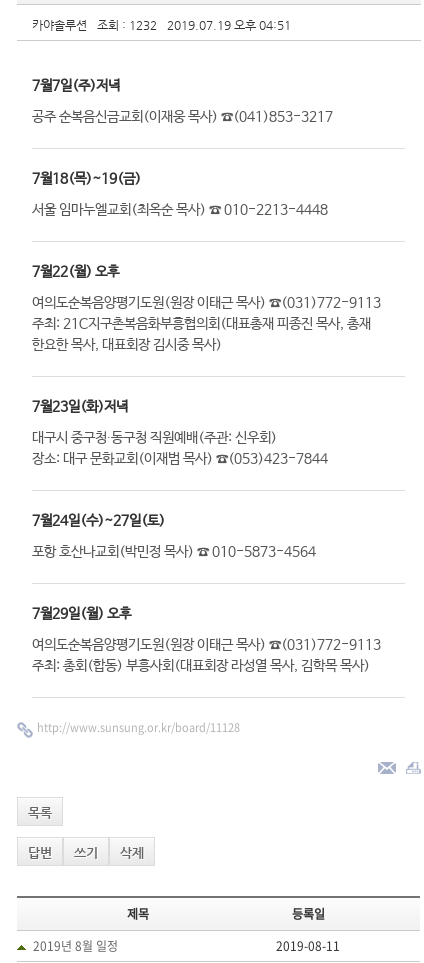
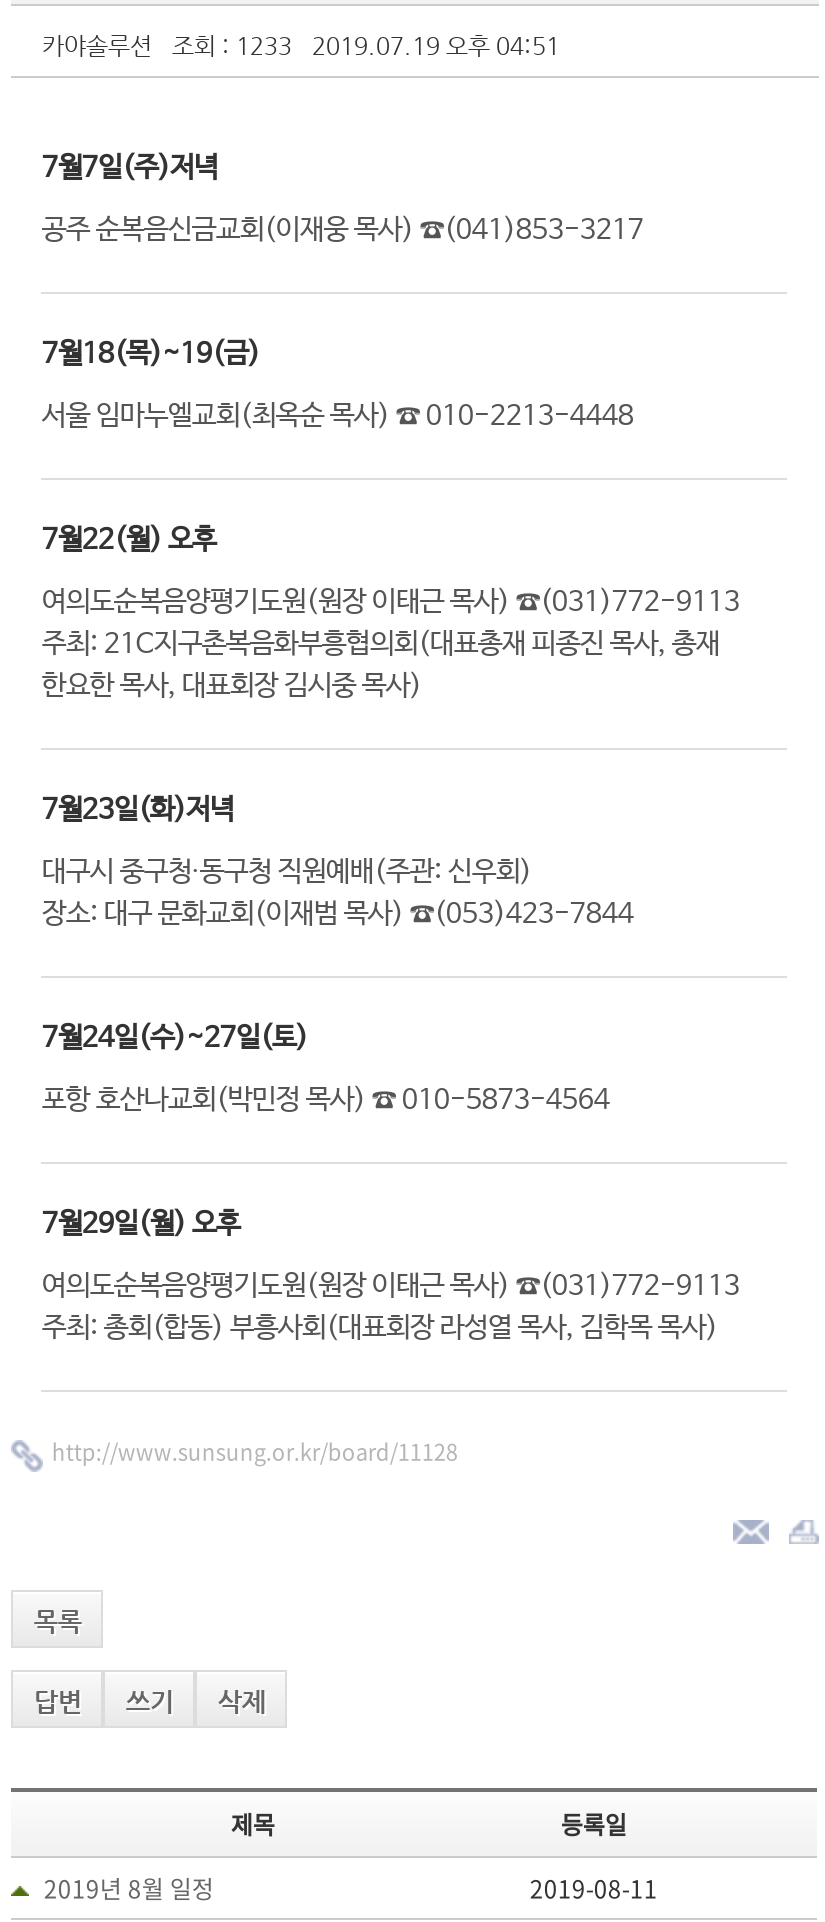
[32,18,291,32] 카야솔루션 조회 : 1232 2019.07.19 오후 04:51 -> [42,33,560,61] 카야솔루션 조회 : 1233 2019.07.19 오후 04:51

